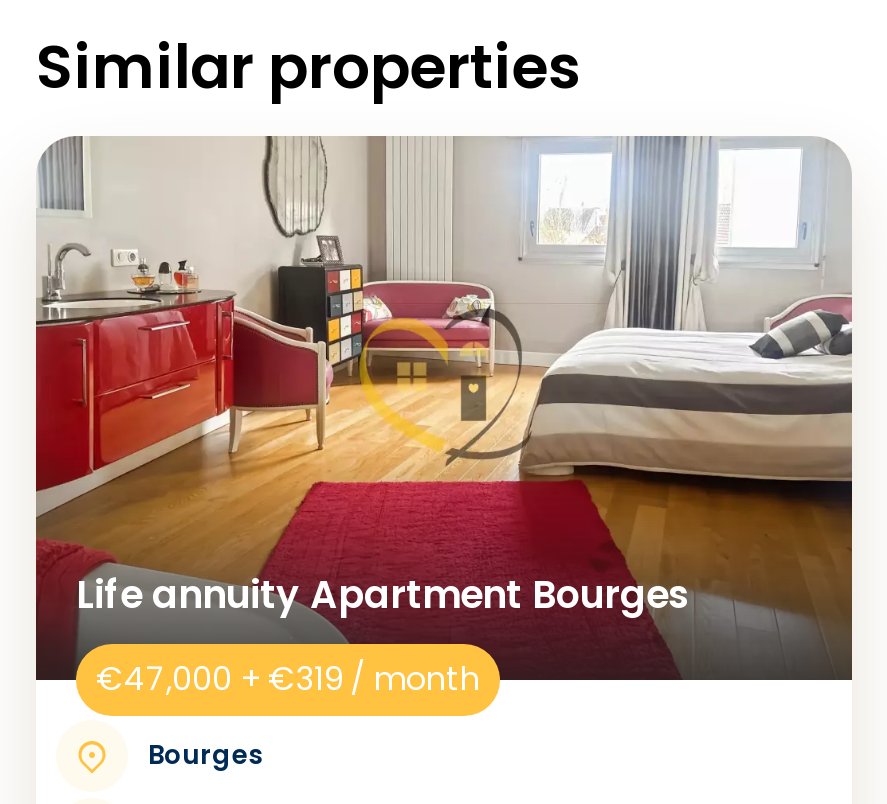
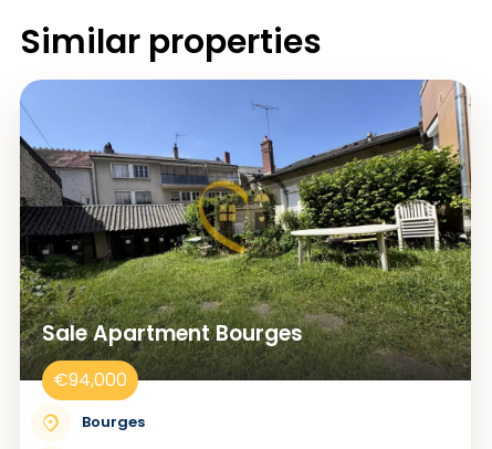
[34,134,854,670] [image] | Life annuity Apartment Bourges -> [19,80,472,377] [image] | Sale Apartment Bourges
[96,656,480,702] €47,000 + €319 / month -> [53,367,127,393] €94,000

